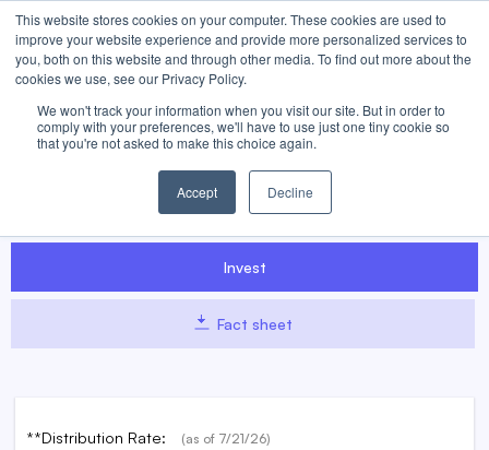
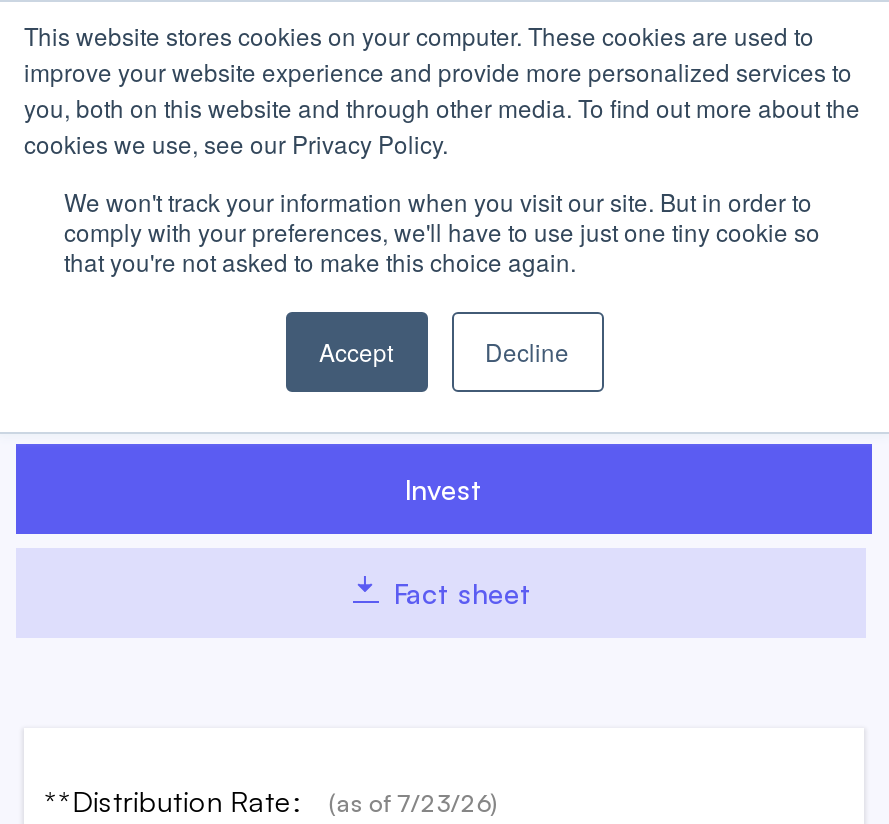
[27,427,271,446] **Distribution Rate: (as of 7/21/26) -> [45,781,499,817] **Distribution Rate: (as of 7/23/26)

